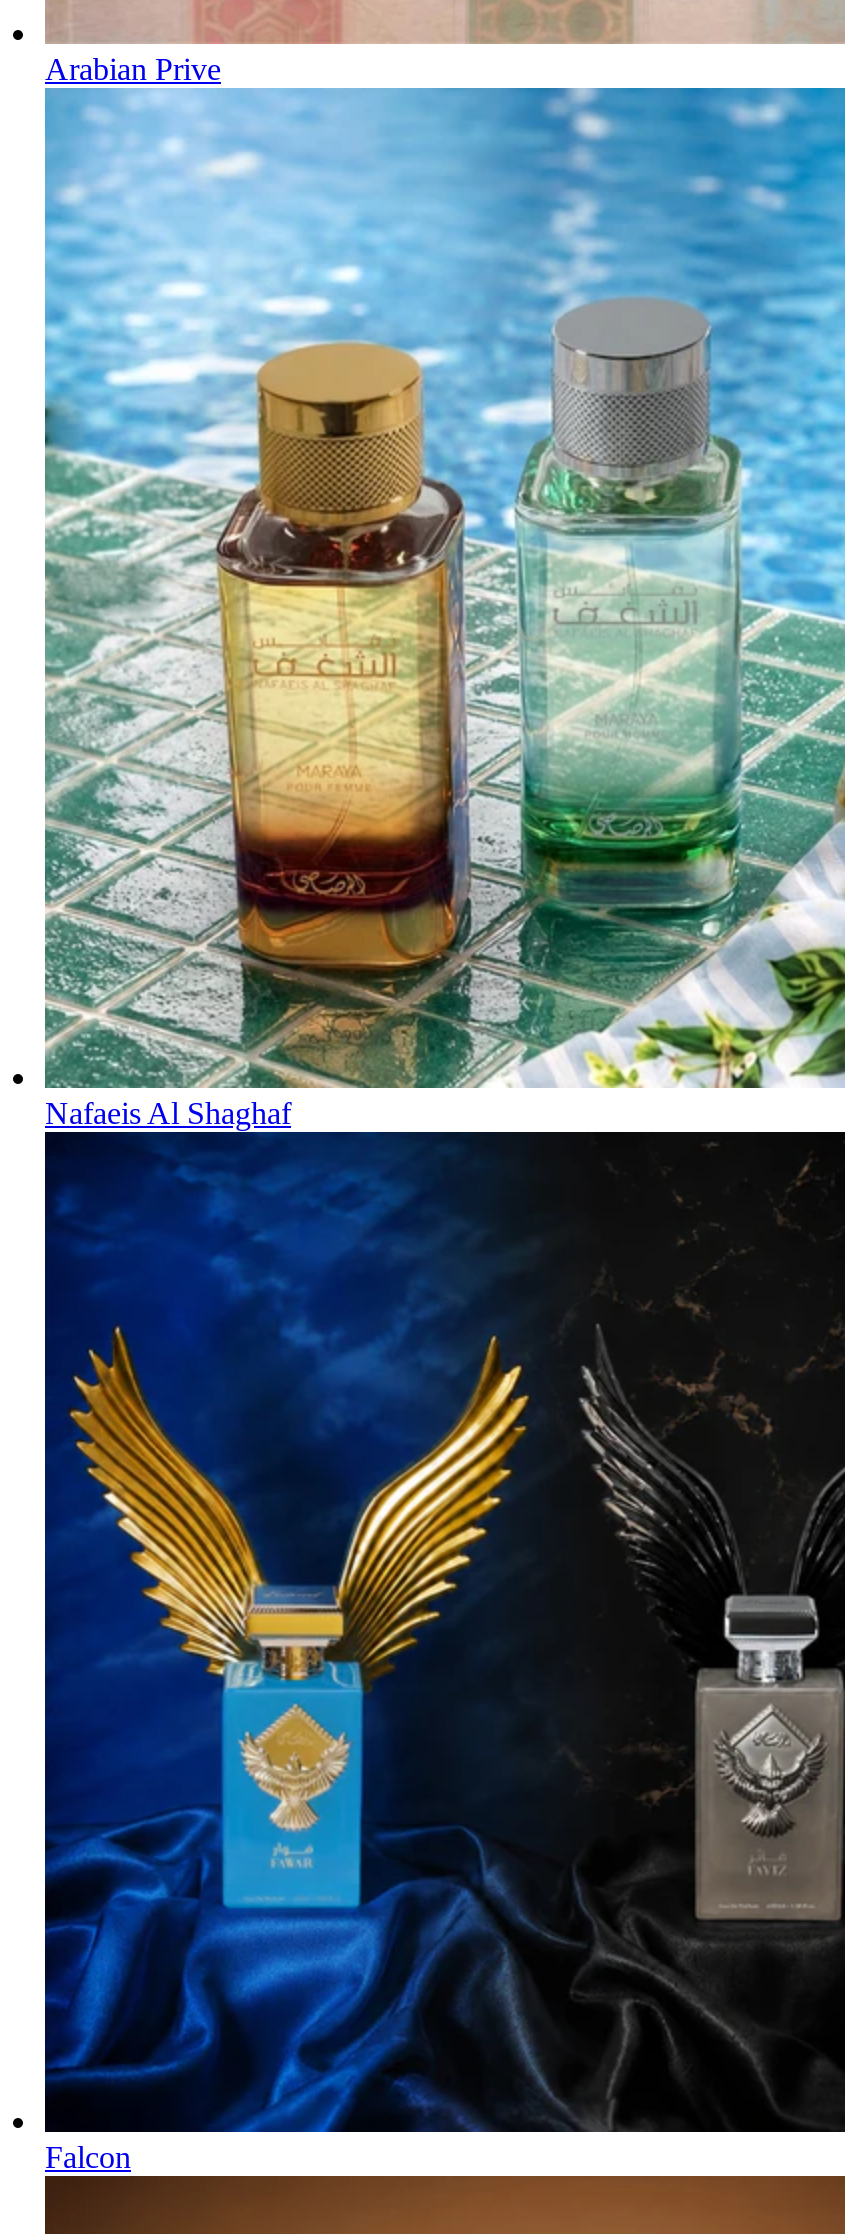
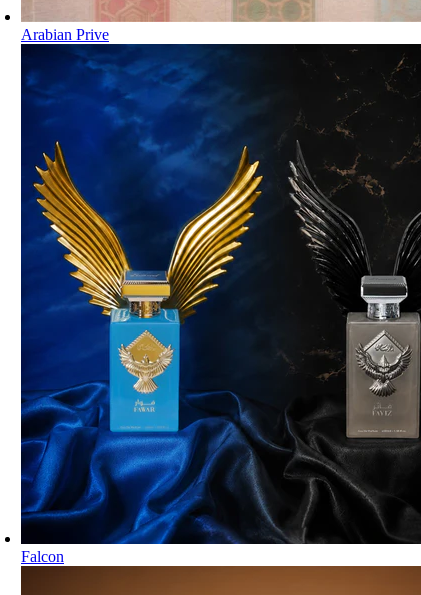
[43,86,839,1129] [image] | Nafaeis Al Shaghaf -> none

